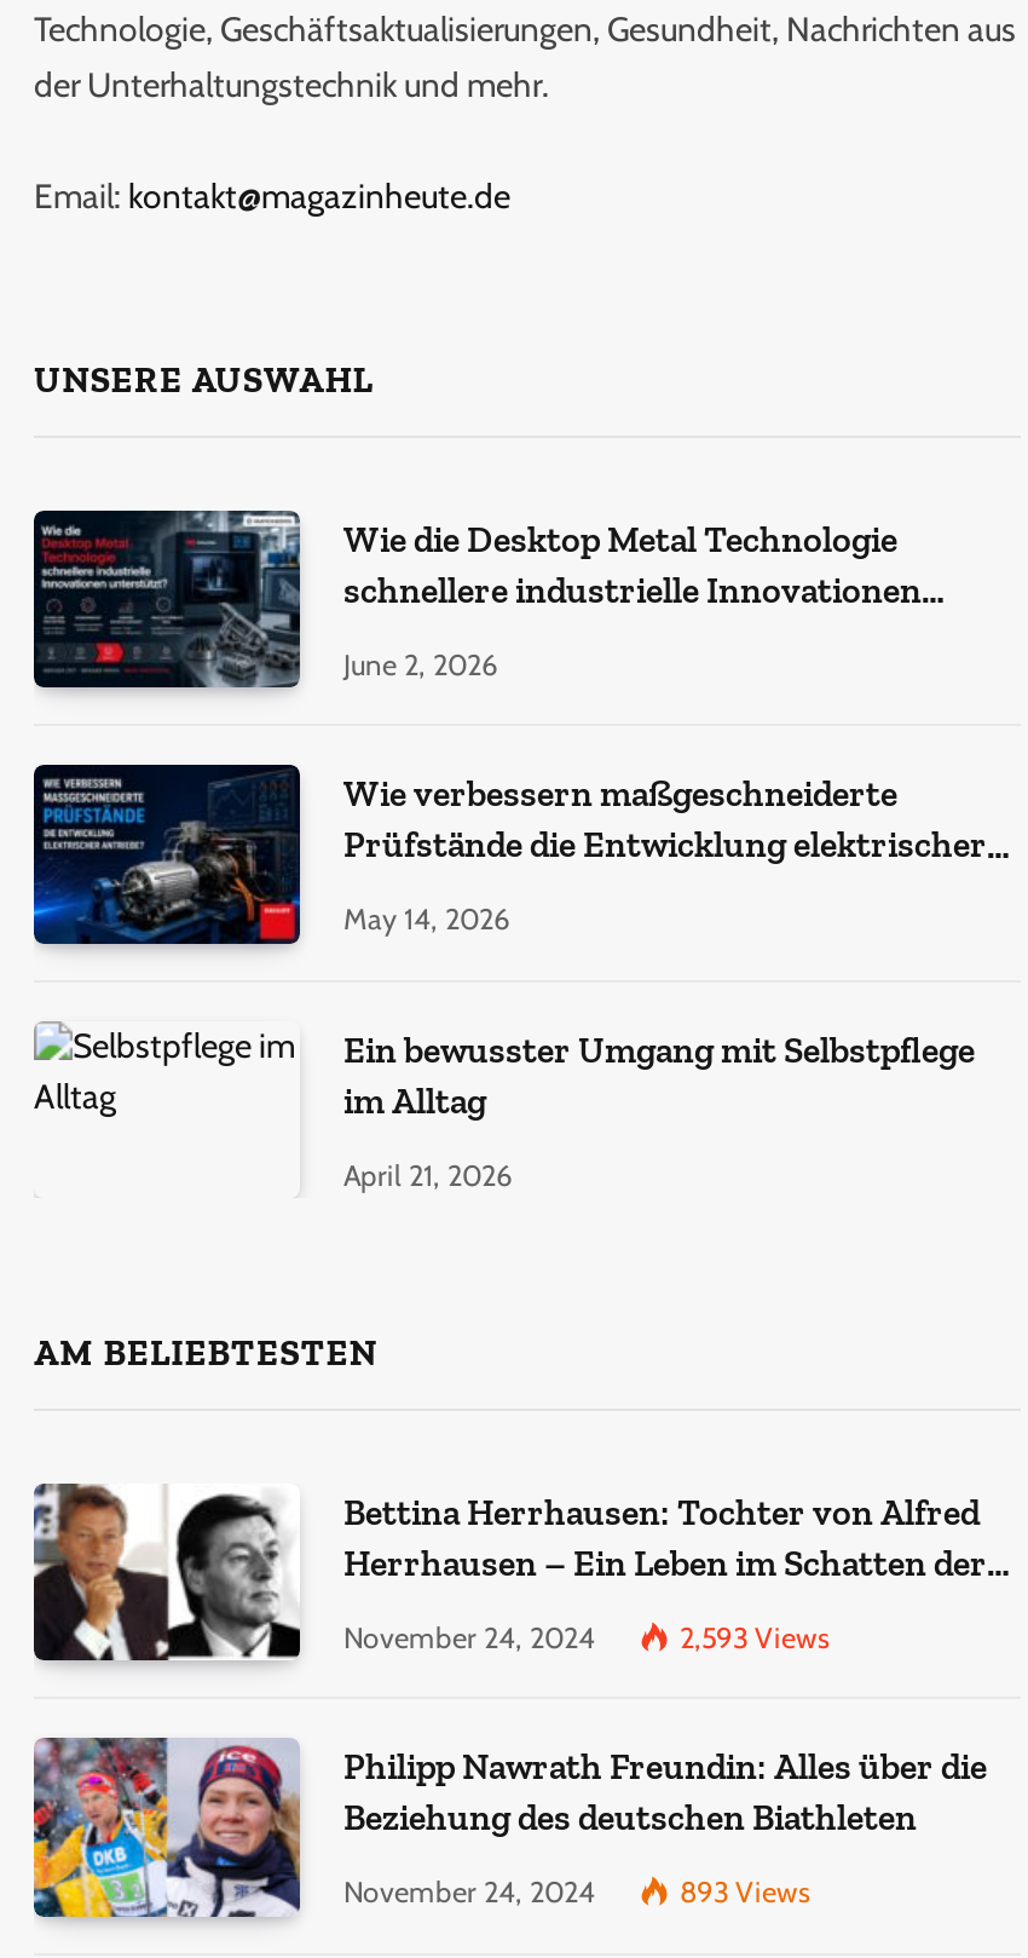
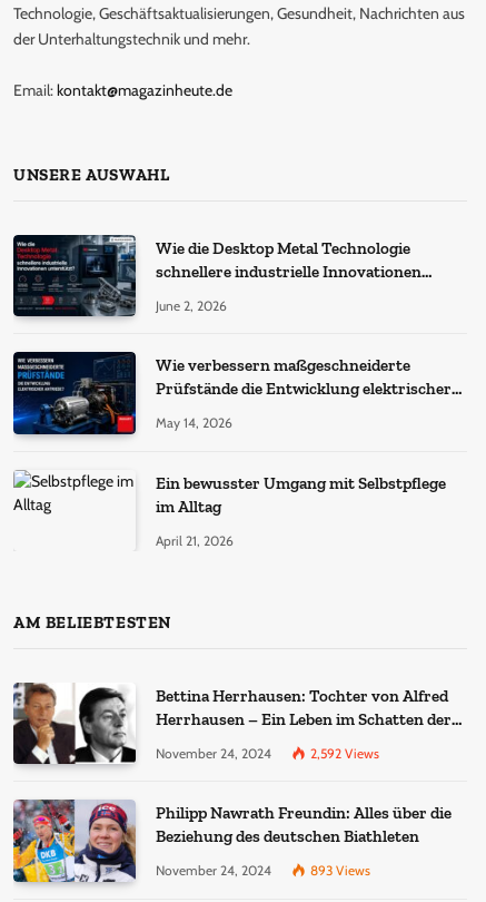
[680,1619,830,1655] 2,593 Views -> [310,745,379,762] 2,592 Views

